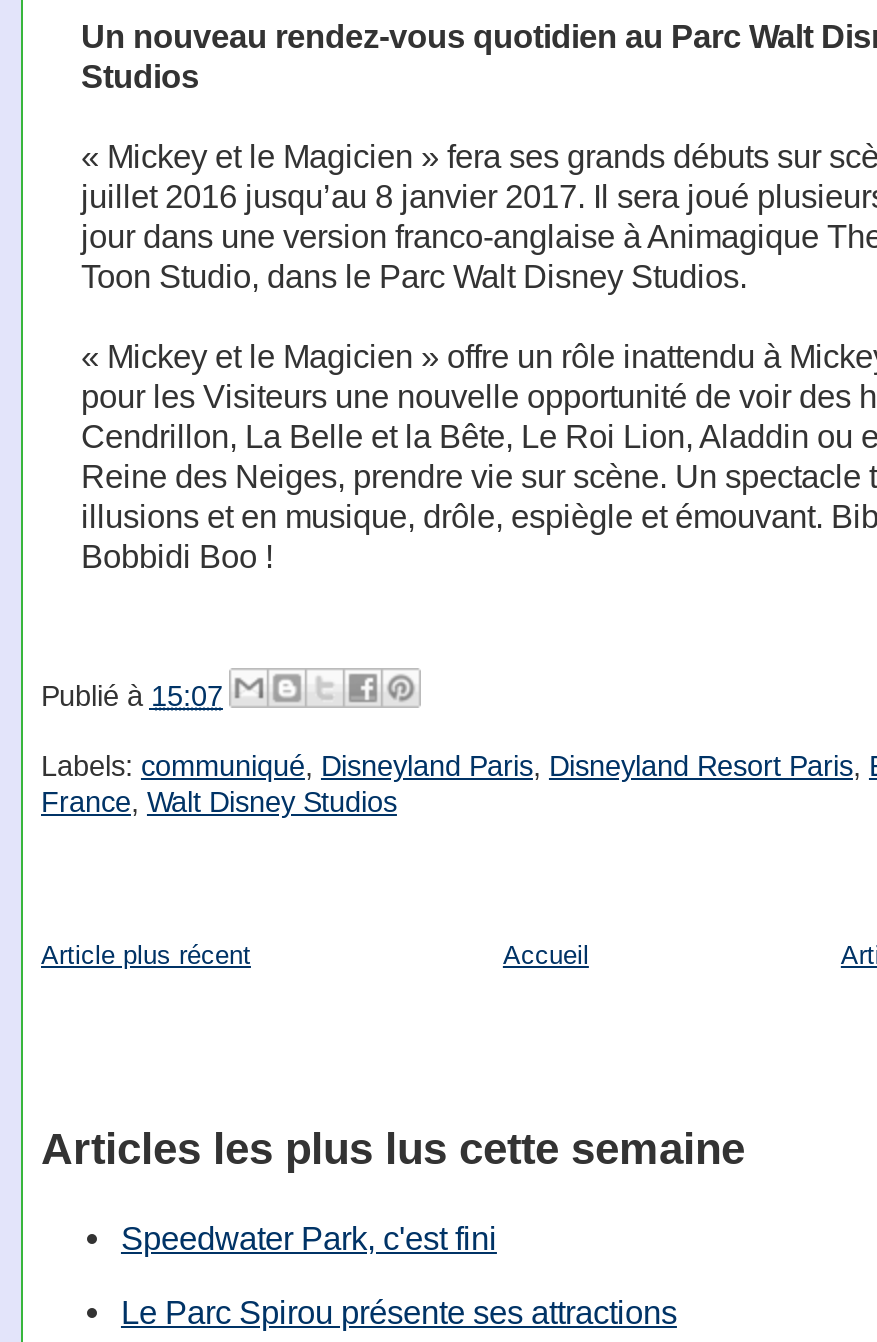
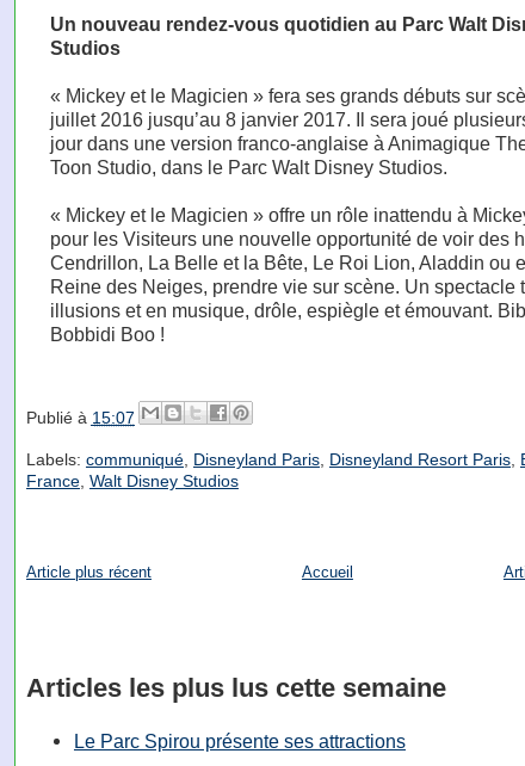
[121,1220,497,1256] Speedwater Park, c'est fini -> none

